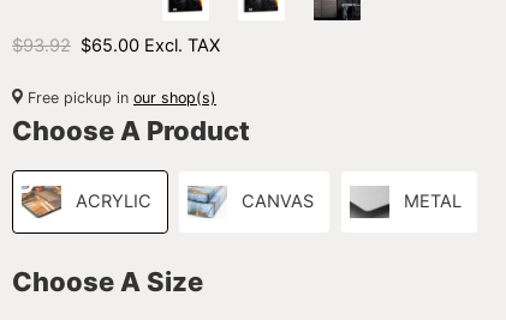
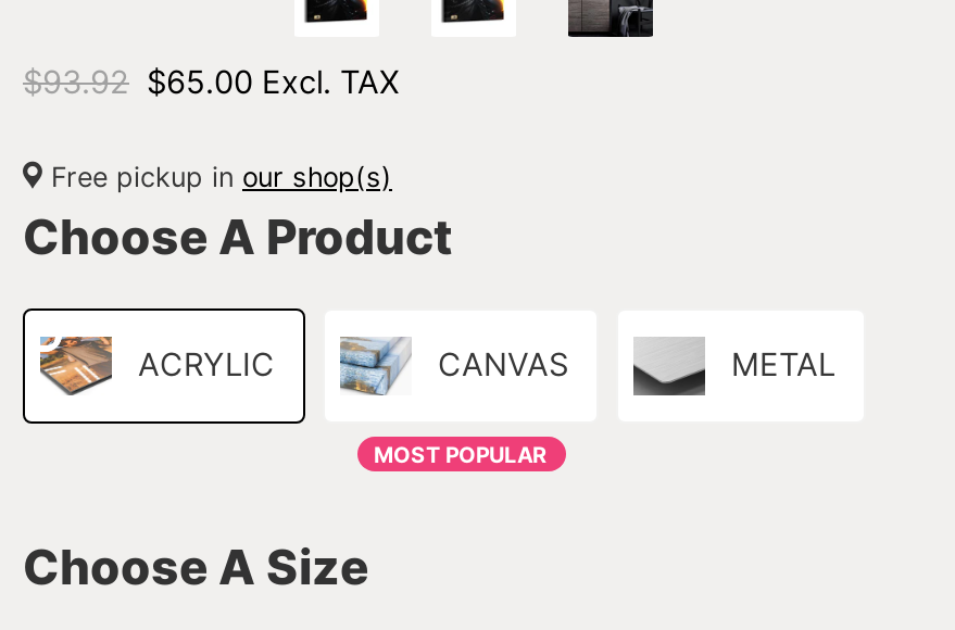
none -> [374,441,548,467] MOST POPULAR

